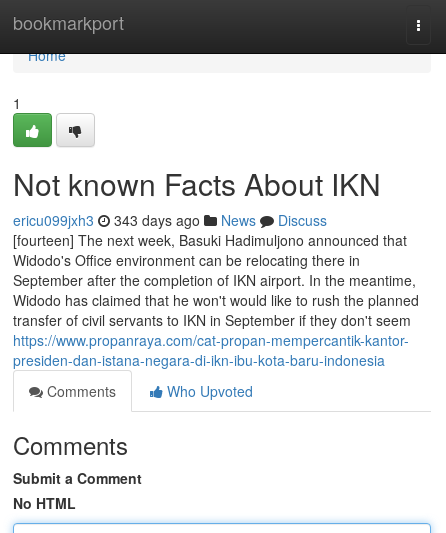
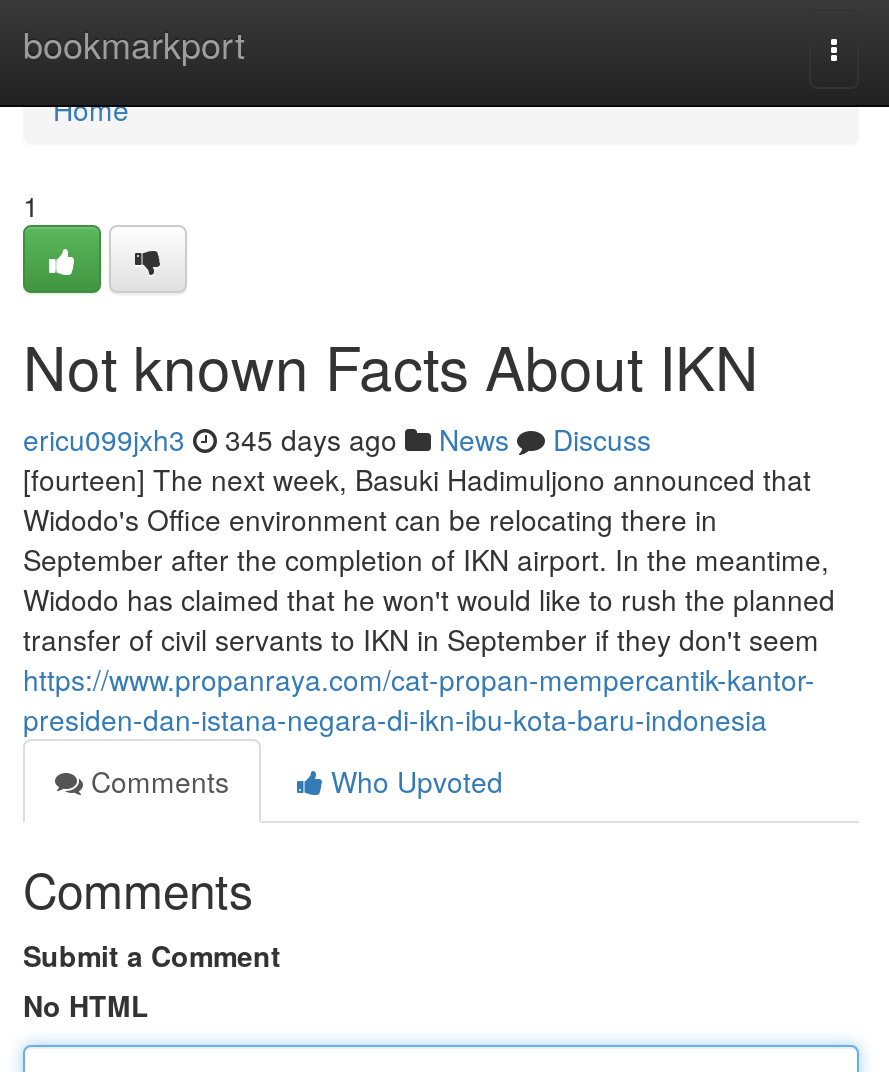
[13,210,327,230] ericu099jxh3 343 days ago News Discuss -> [23,419,651,459] ericu099jxh3 345 days ago News Discuss

